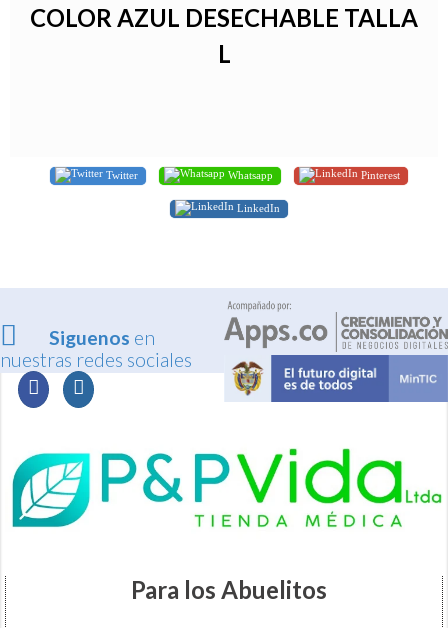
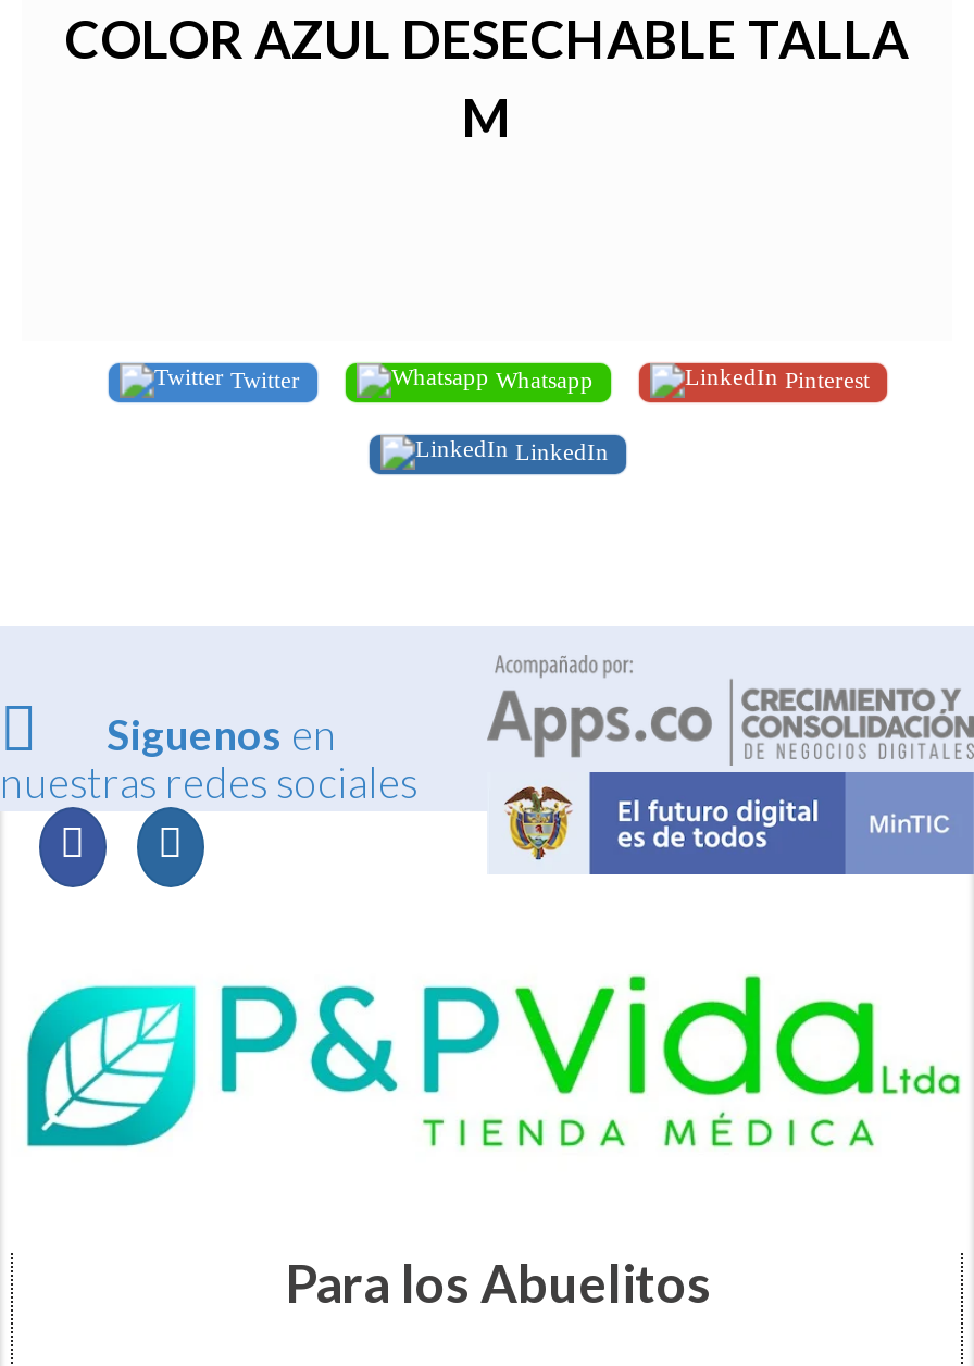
[217,39,230,68] L -> [462,85,512,148] M

